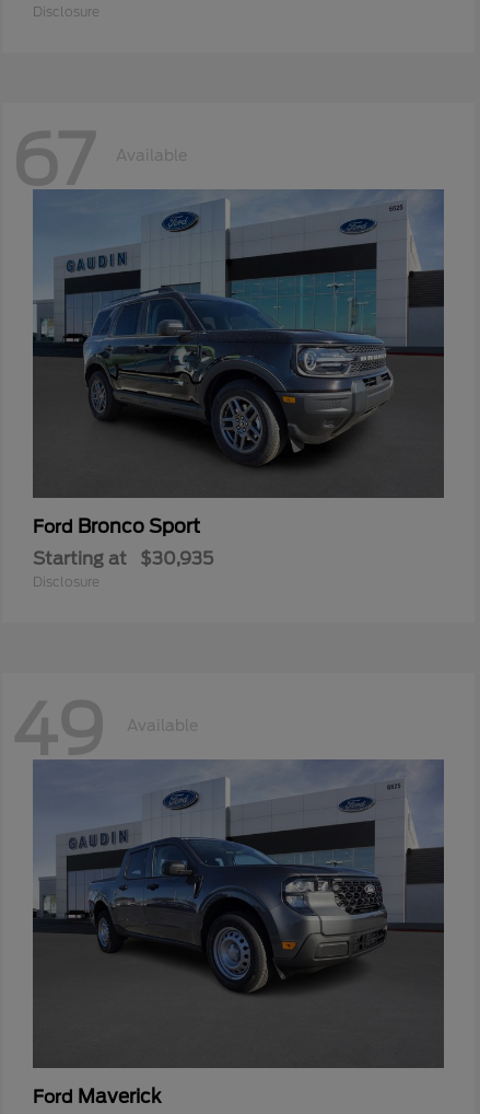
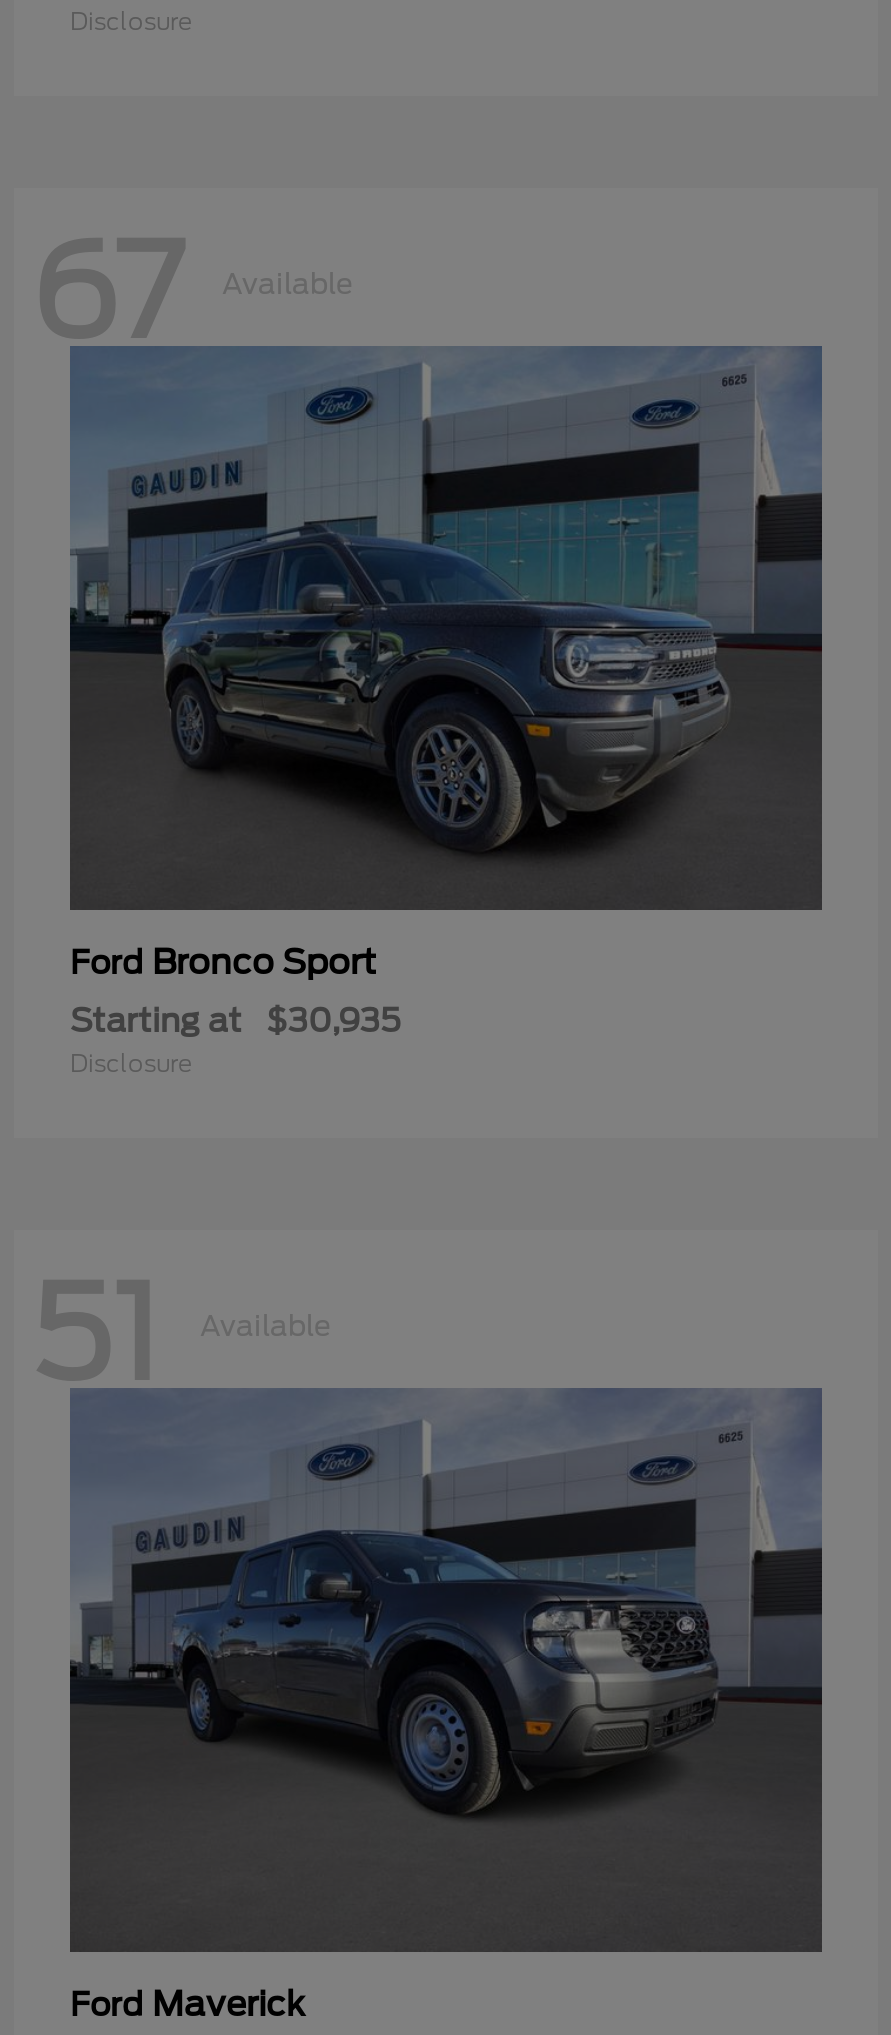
[11,689,105,772] 49 -> [30,1258,160,1410] 51

